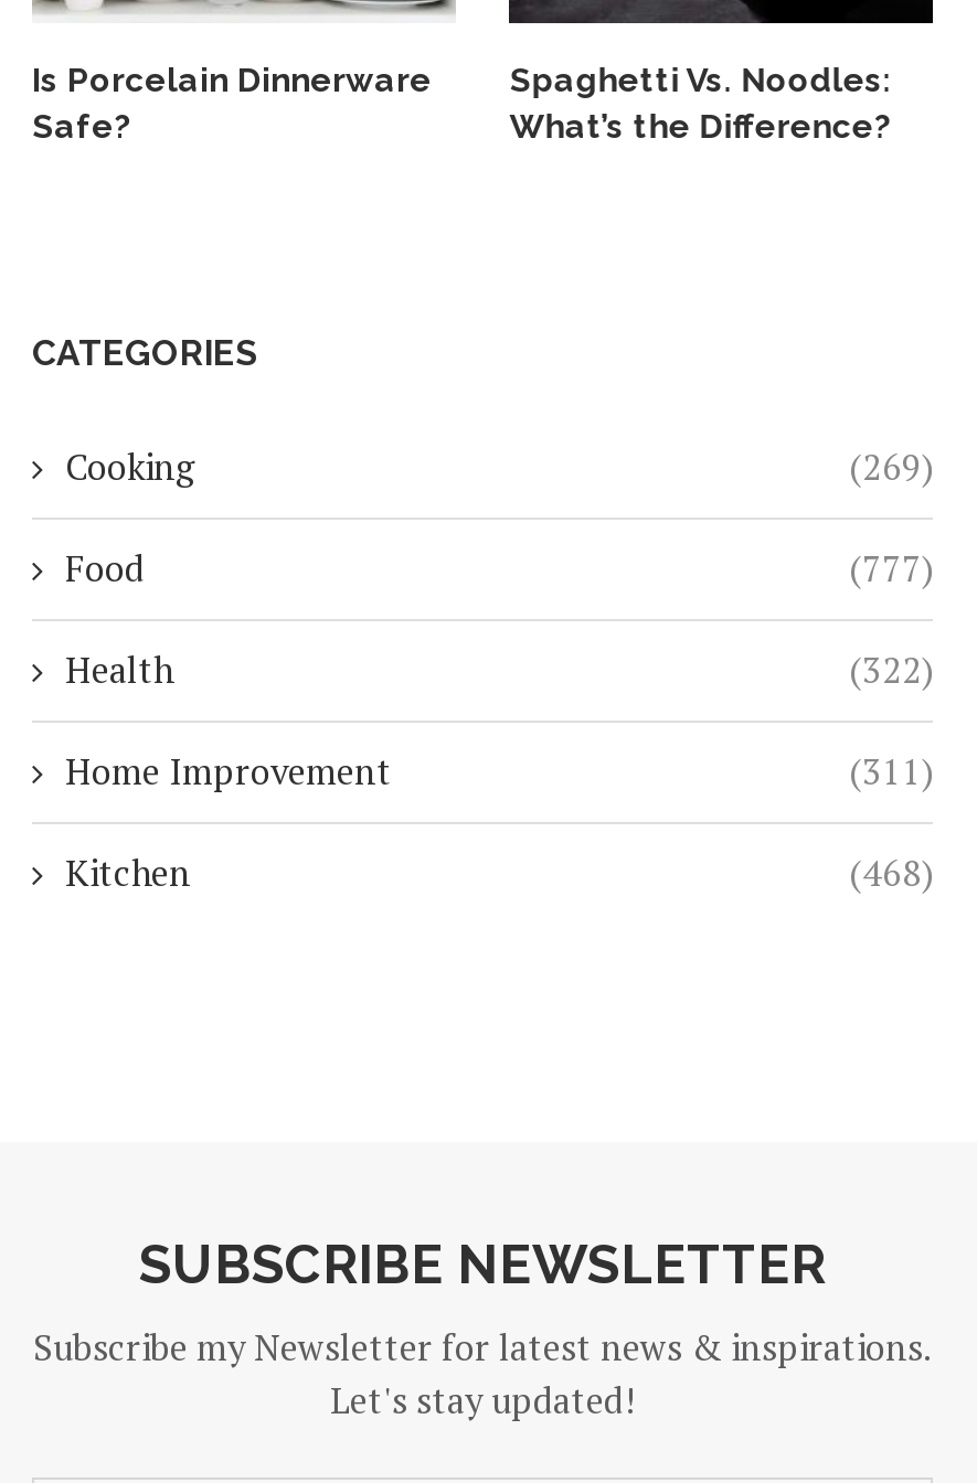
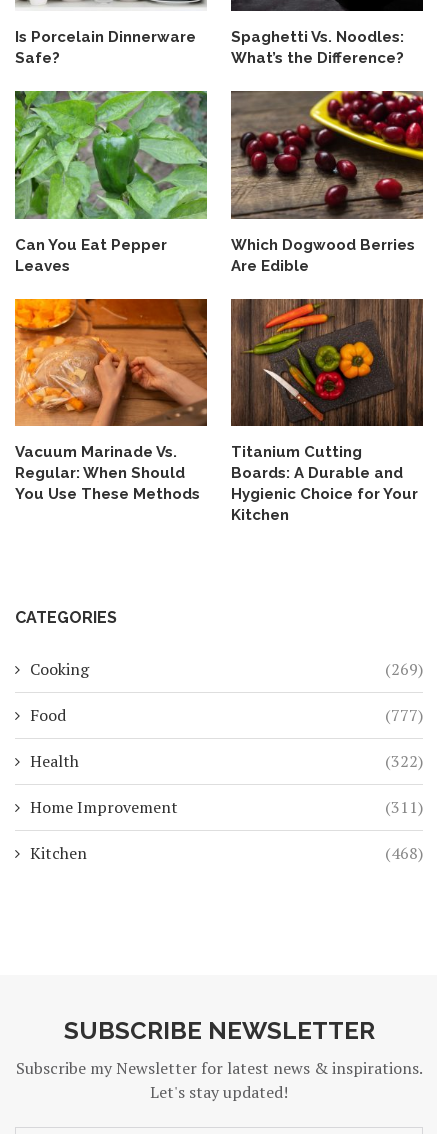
none -> [14,90,207,275] [image] | Can You Eat Pepper | Leaves
none -> [14,298,207,503] [image] | Vacuum Marinade Vs. | Regular: When Should | You Use These Methods
none -> [230,90,424,275] [image] | Which Dogwood Berries | Are Edible
none -> [231,298,424,524] [image] | Titanium Cutting | Boards: A Durable and | Hygienic Choice for Your | Kitchen

